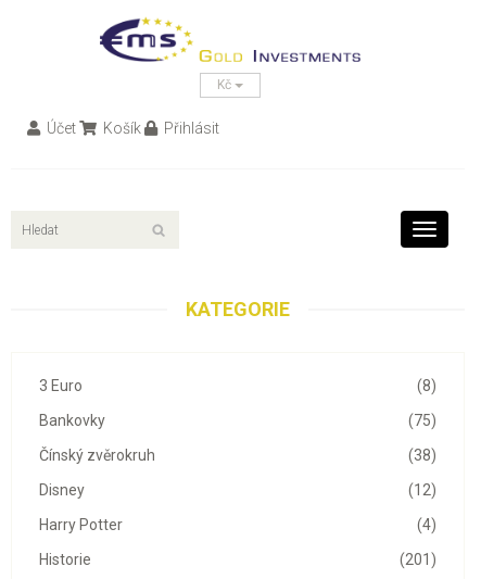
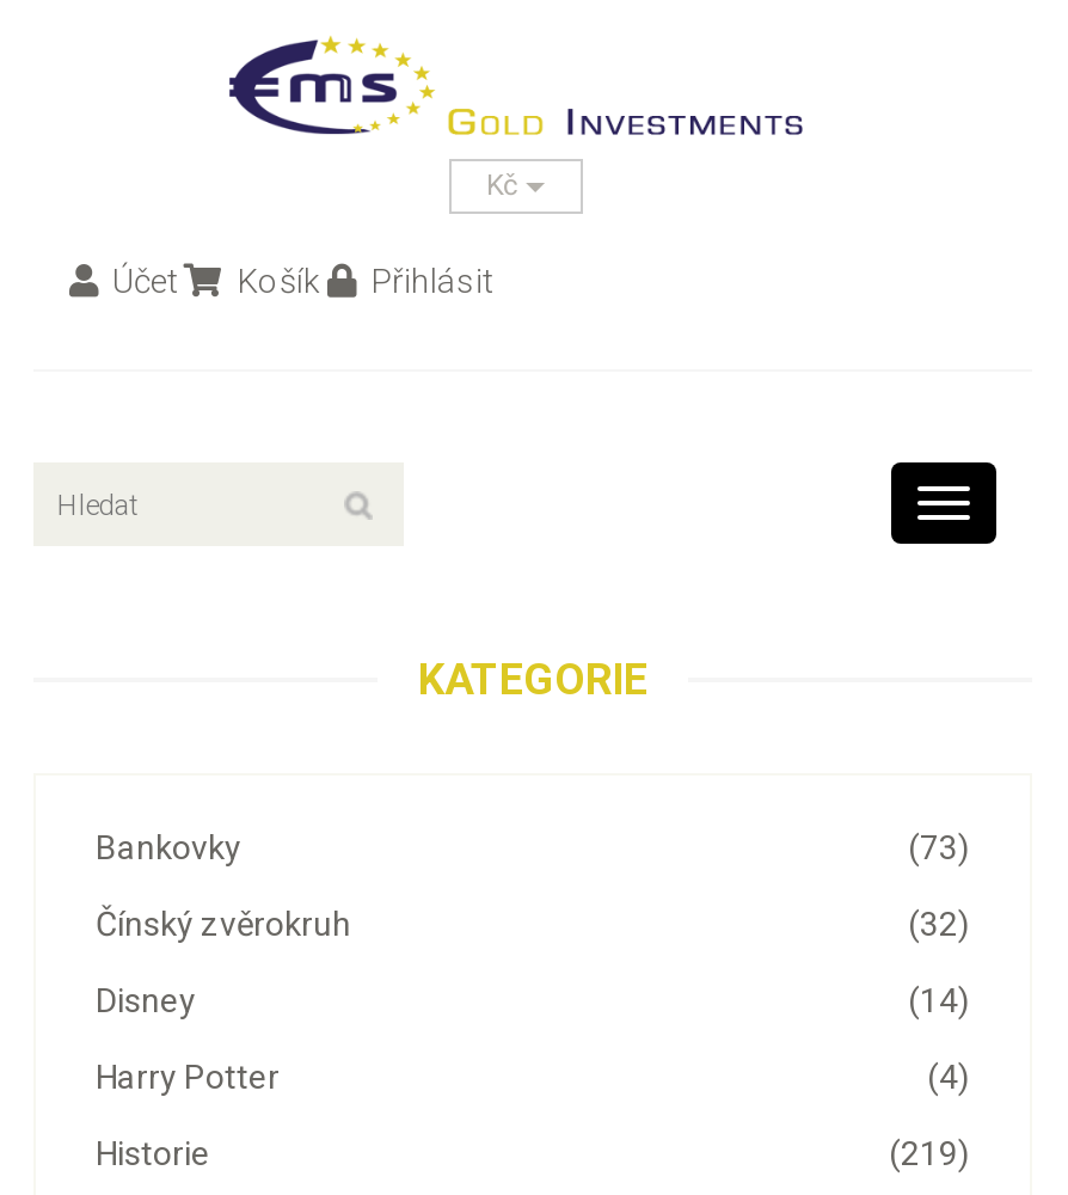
[39,377,436,429] (8) | 3 Euro | (75) -> [908,829,970,867] (73)
[408,447,436,464] (38) -> [908,905,970,944] (32)
[408,482,436,499] (12) -> [908,982,970,1020] (14)
[400,551,436,568] (201) -> [889,1135,970,1173] (219)

